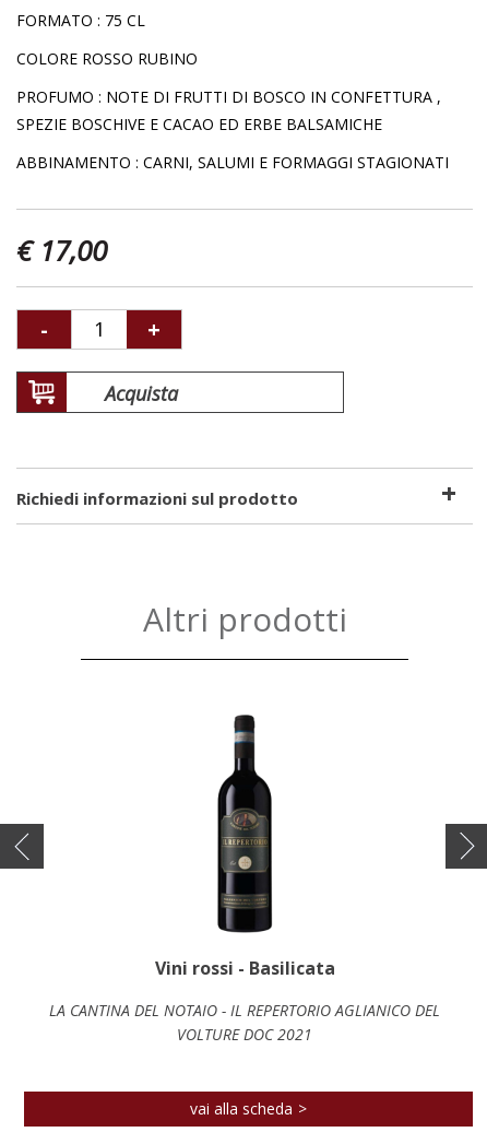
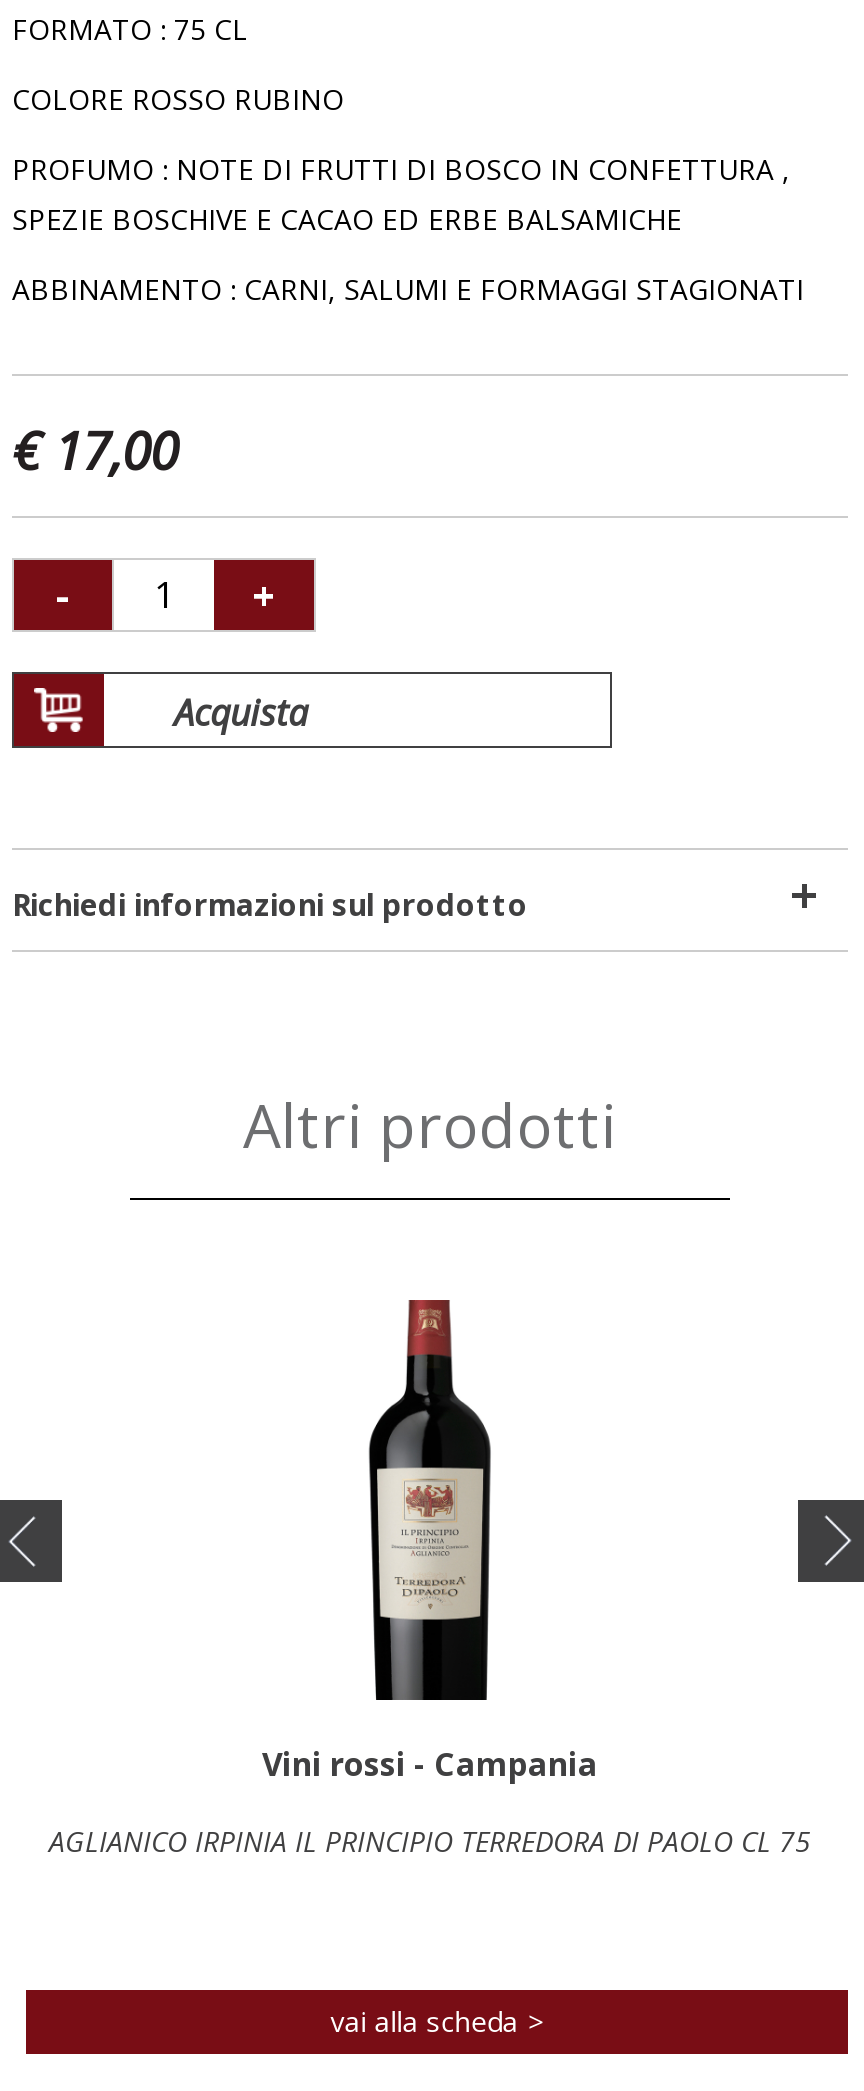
[155,715,335,980] [image] | Vini rossi - Basilicata -> [262,1298,598,1787] [image] | Vini rossi - Campania
[49,1000,440,1045] LA CANTINA DEL NOTAIO - IL REPERTORIO AGLIANICO DEL | VOLTURE DOC 2021 -> [49,1823,811,1861] AGLIANICO IRPINIA IL PRINCIPIO TERREDORA DI PAOLO CL 75

